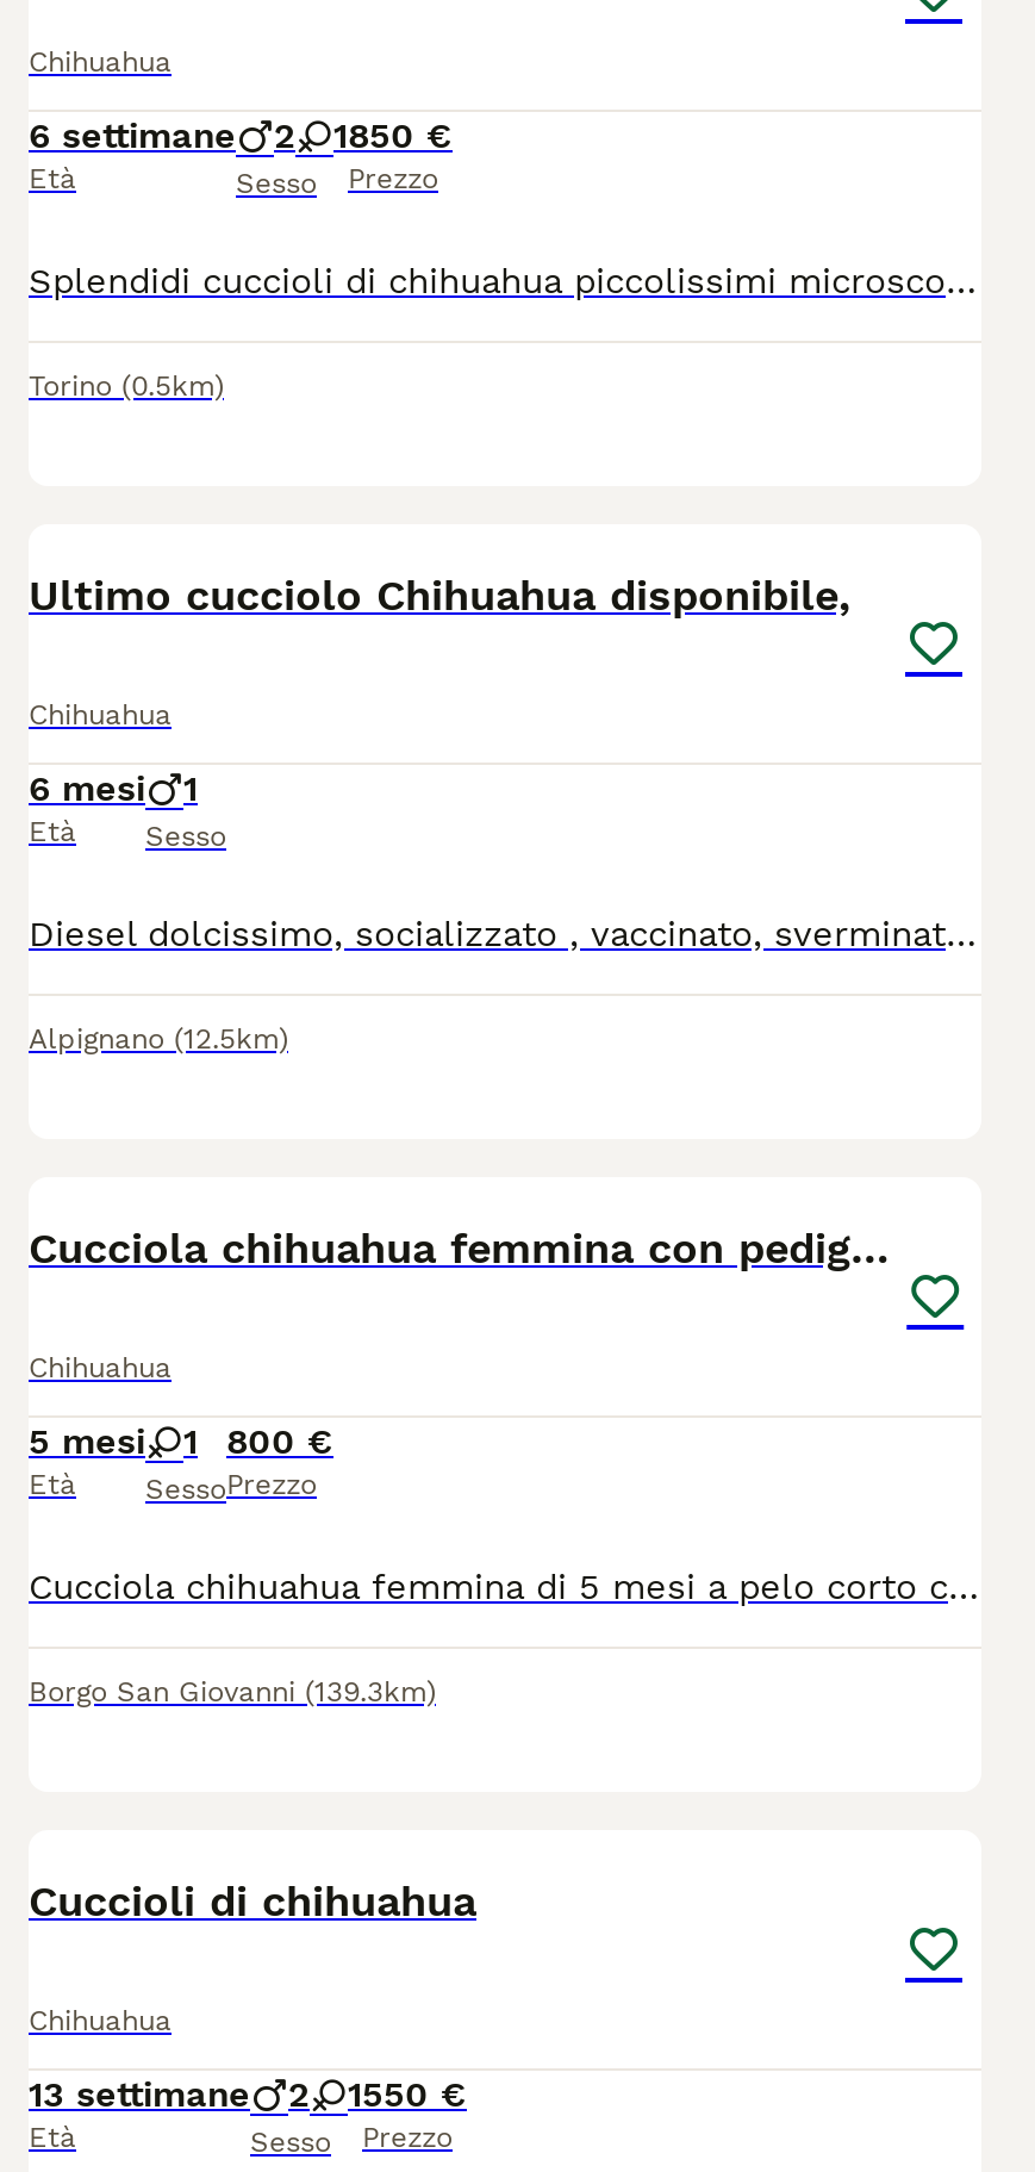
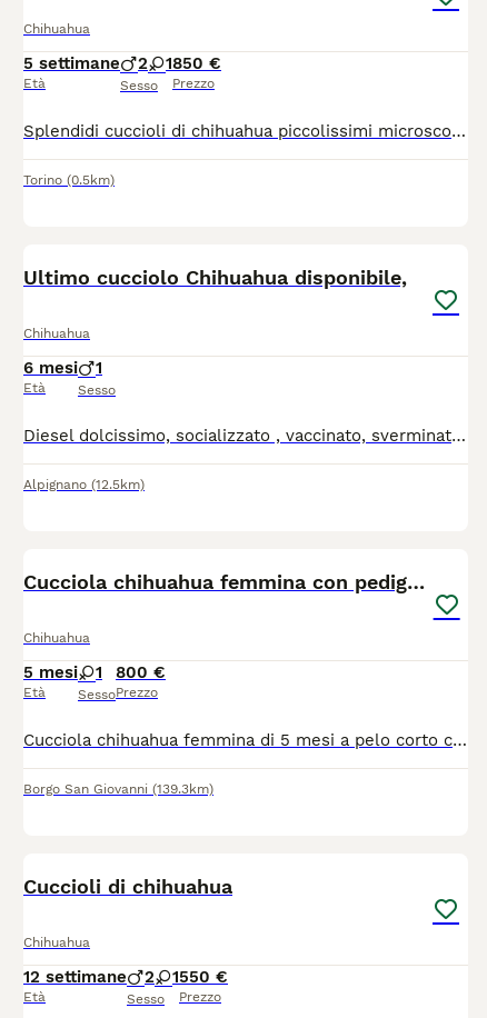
[29,114,453,157] 6 settimane 2 1 850 € -> [23,53,221,73] 5 settimane 2 1 850 €
[29,2073,467,2116] 13 settimane 2 1 550 € -> [23,967,228,987] 12 settimane 2 1 550 €

